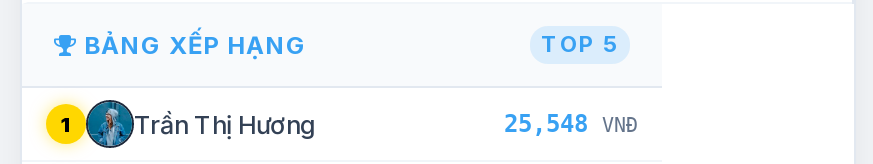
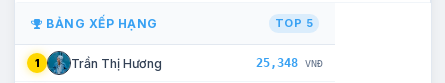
[504,109,638,137] 25,548 VNĐ -> [256,55,323,69] 25,348 VNĐ

